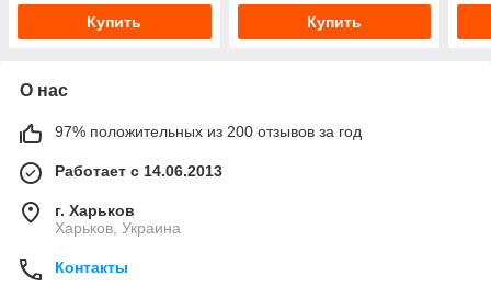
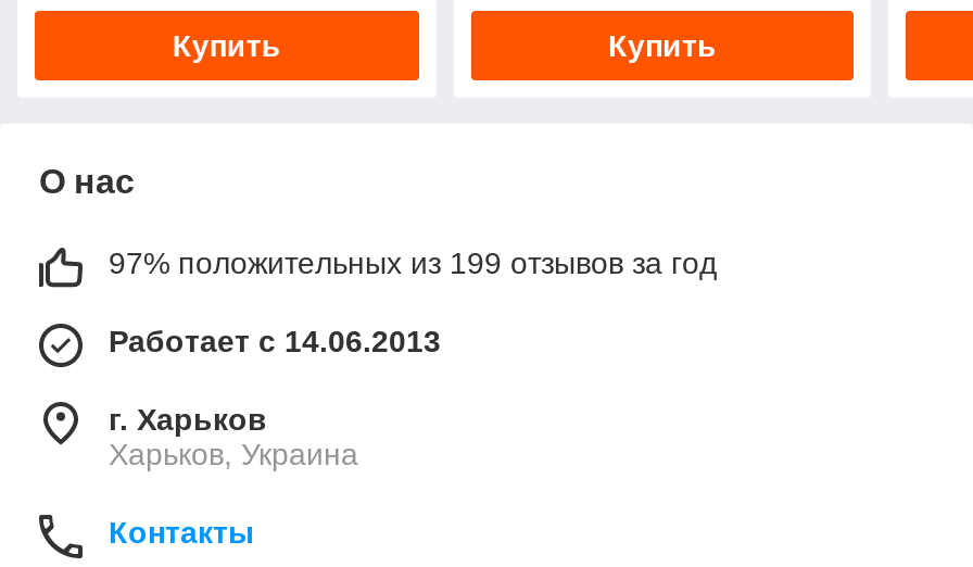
[55,122,362,140] 97% положительных из 200 отзывов за год -> [109,245,717,280] 97% положительных из 199 отзывов за год

